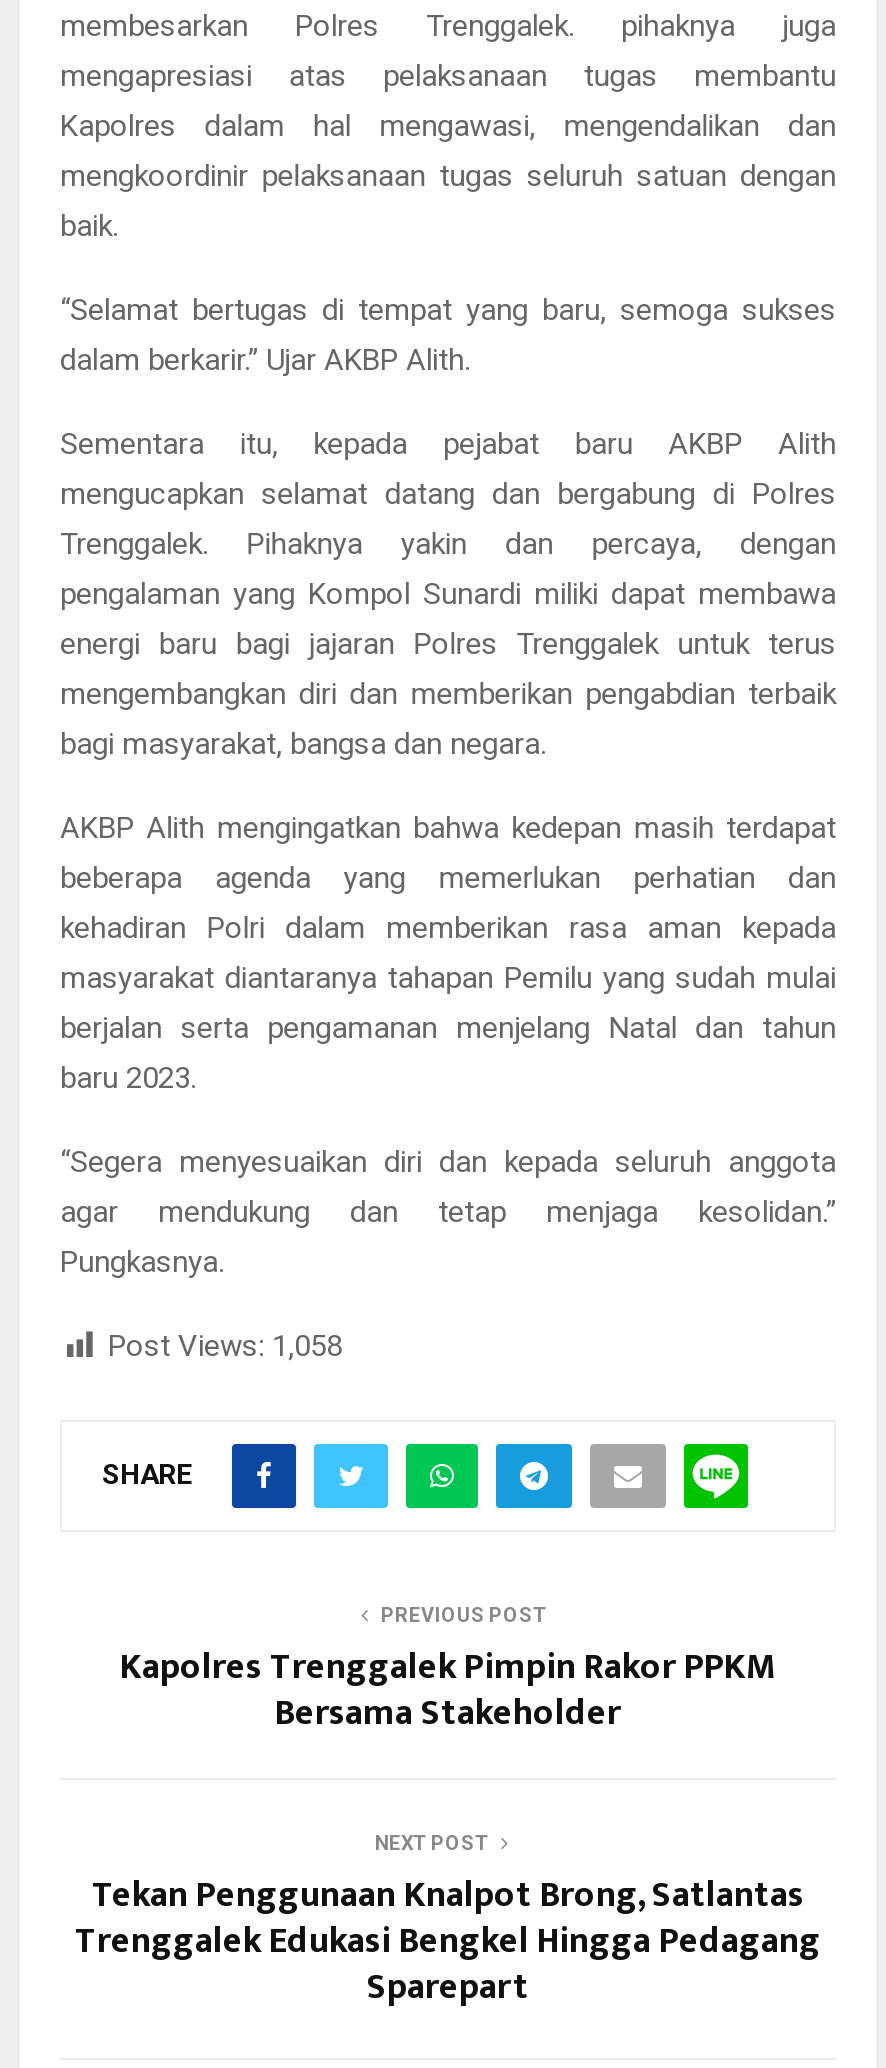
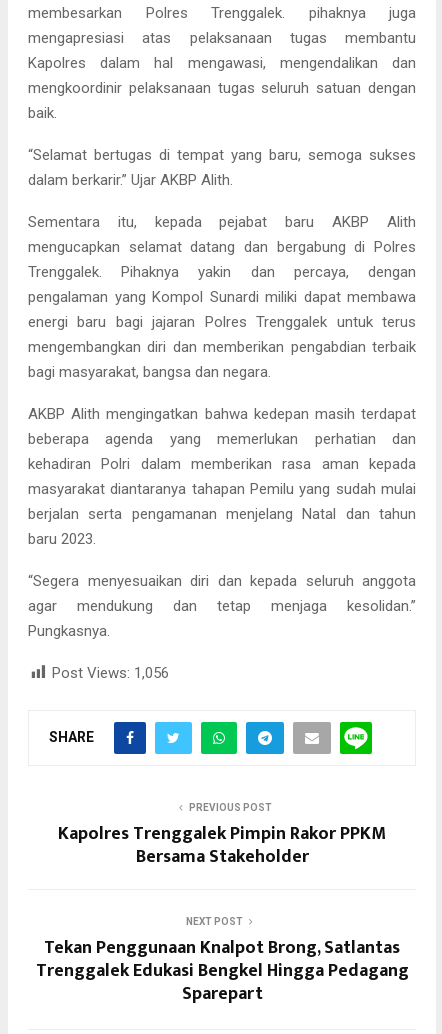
[108,1328,342,1364] Post Views: 1,058 -> [52,664,169,682] Post Views: 1,056

